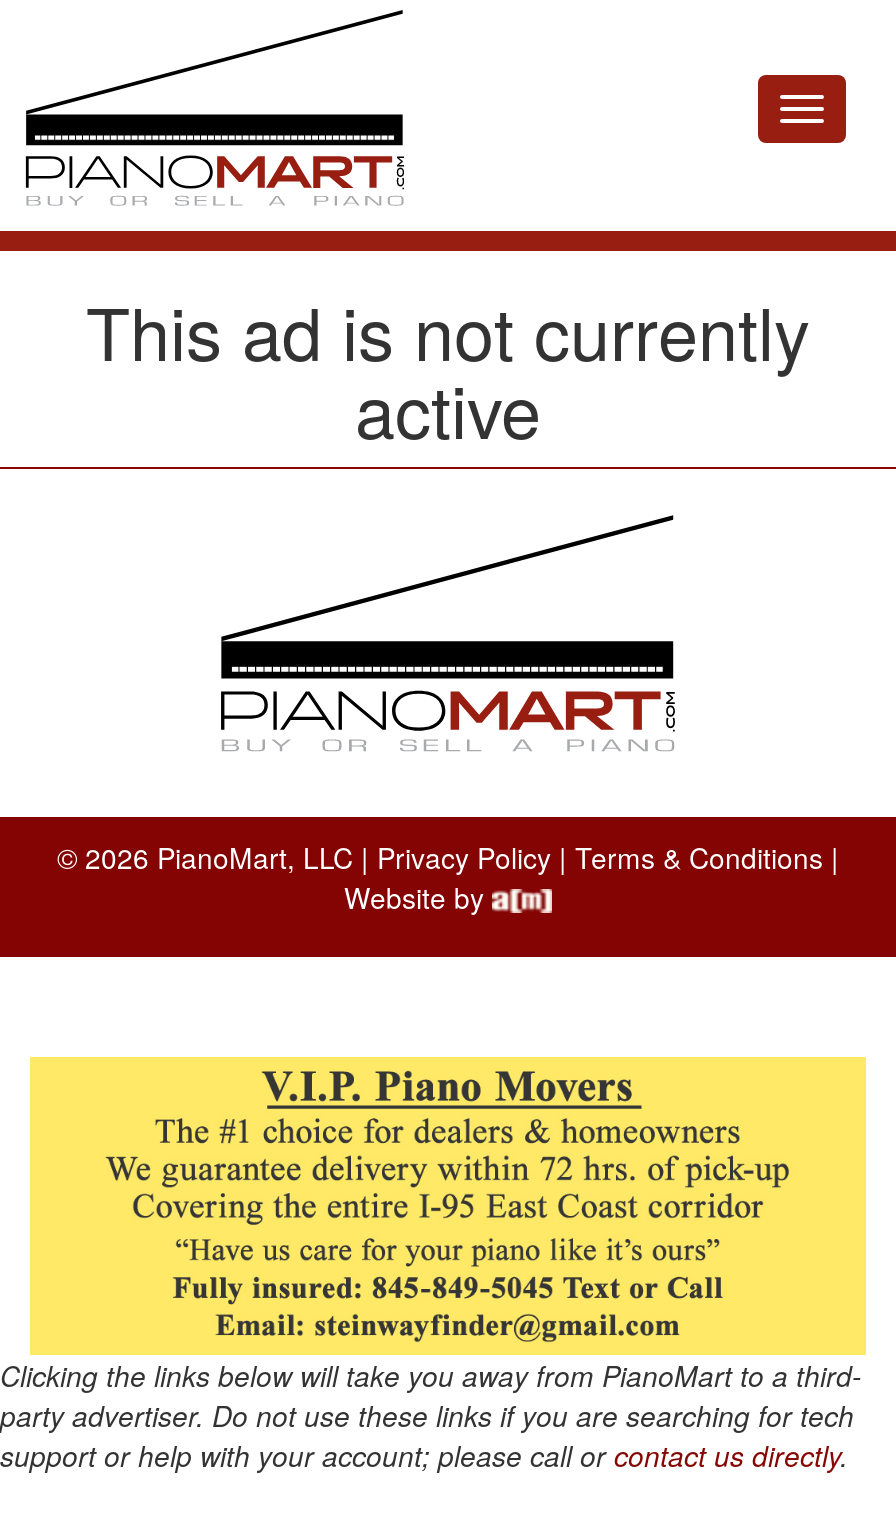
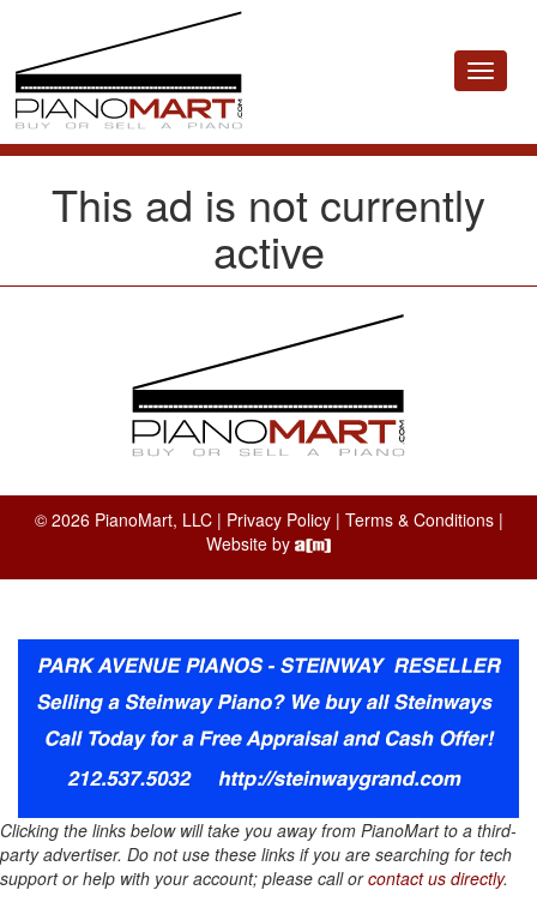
[28,1055,868,1351] [image] -> [17,638,520,816] [image]

